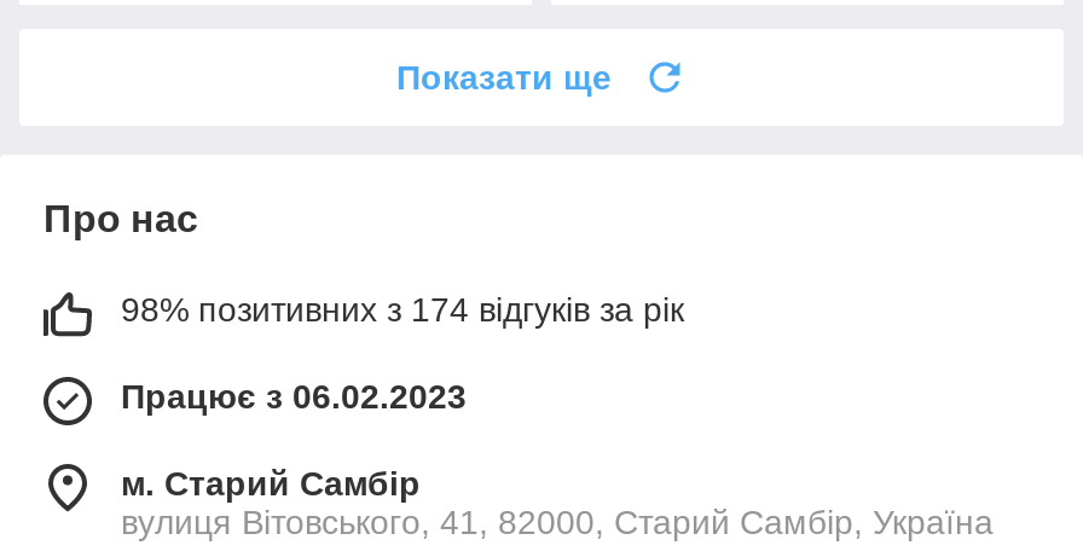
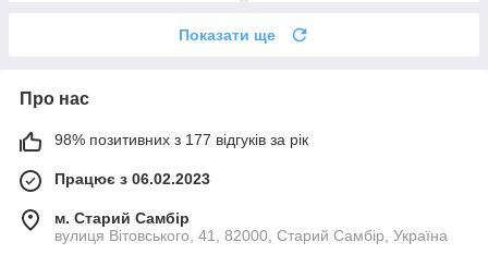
[121,289,684,328] 98% позитивних з 174 відгуків за рік -> [54,131,308,148] 98% позитивних з 177 відгуків за рік

